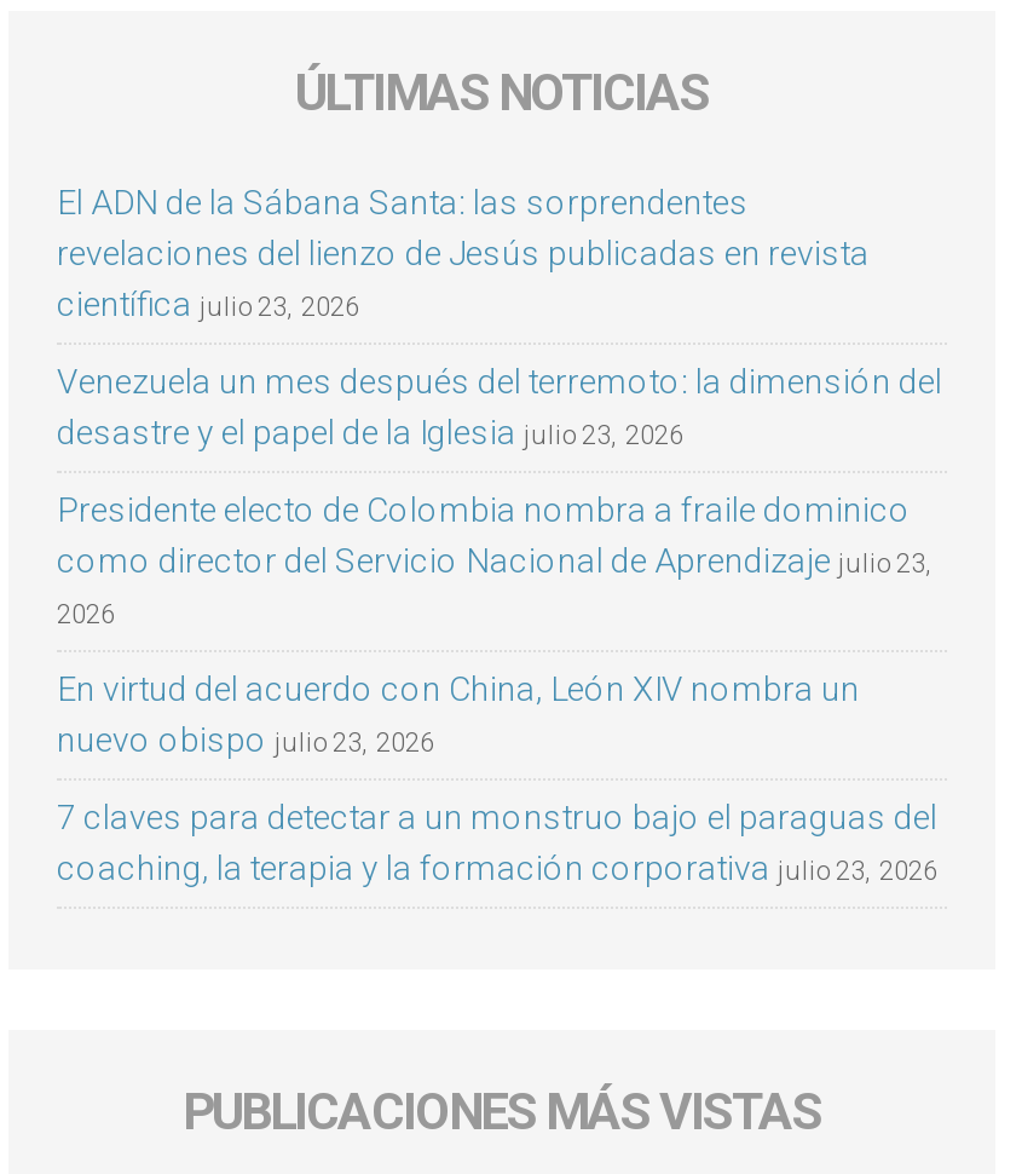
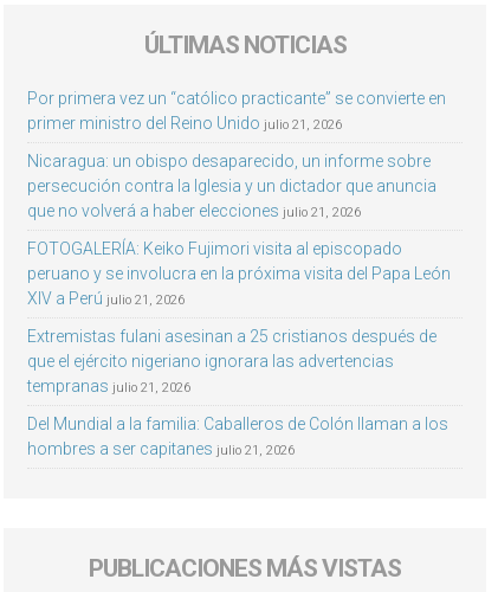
[57,182,942,886] El ADN de la Sábana Santa: las sorprendentes | revelaciones del lienzo de Jesús publicadas en revista | científica julio 23, 2026 | Venezuela un mes después del terremoto: la dimensión del | desastre y el papel de la Iglesia julio 23, 2026 | Presidente electo de Colombia nombra a fraile dominico | como director del Servicio Nacional de Aprendizaje julio 23, | 2026 | En virtud del acuerdo con China, León XIV nombra un | nuevo obispo julio 23, 2026 | 7 claves para detectar a un monstruo bajo el paraguas del | coaching, la terapia y la formación corporativa julio 23, 2026 -> [27,88,451,458] Por primera vez un “católico practicante” se convierte en | primer ministro del Reino Unido julio 21, 2026 | Nicaragua: un obispo desaparecido, un informe sobre | persecución contra la Iglesia y un dictador que anuncia | que no volverá a haber elecciones julio 21, 2026 | FOTOGALERÍA: Keiko Fujimori visita al episcopado | peruano y se involucra en la próxima visita del Papa León | XIV a Perú julio 21, 2026 | Extremistas fulani asesinan a 25 cristianos después de | que el ejército nigeriano ignorara las advertencias | tempranas julio 21, 2026 | Del Mundial a la familia: Caballeros de Colón llaman a los | hombres a ser capitanes julio 21, 2026

